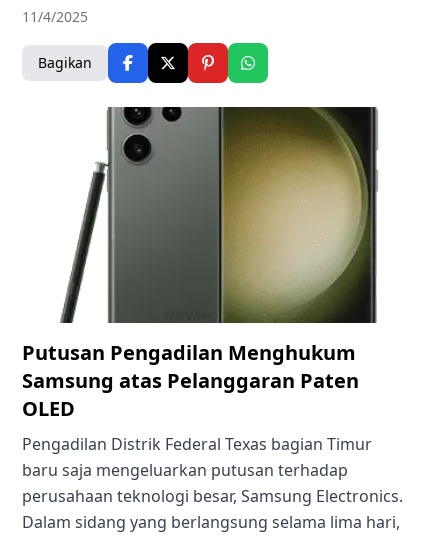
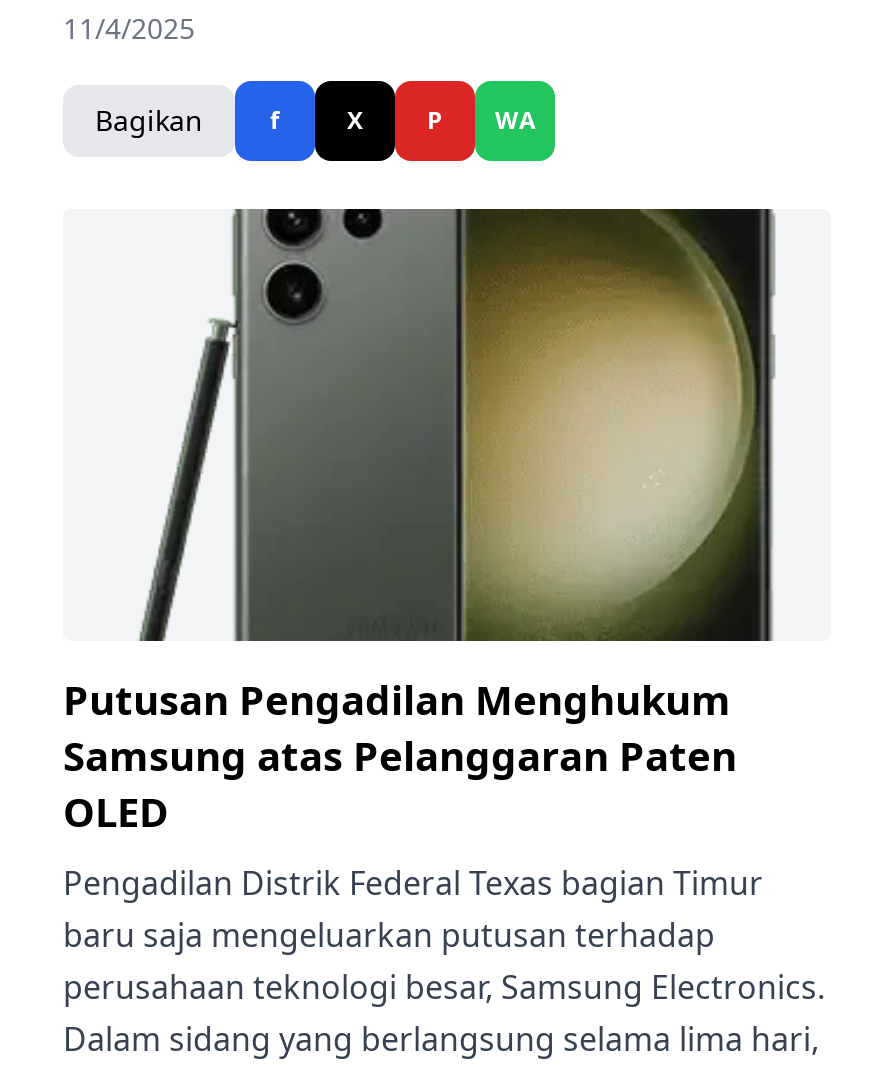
none -> [270,103,535,137] f | X | P | WA

